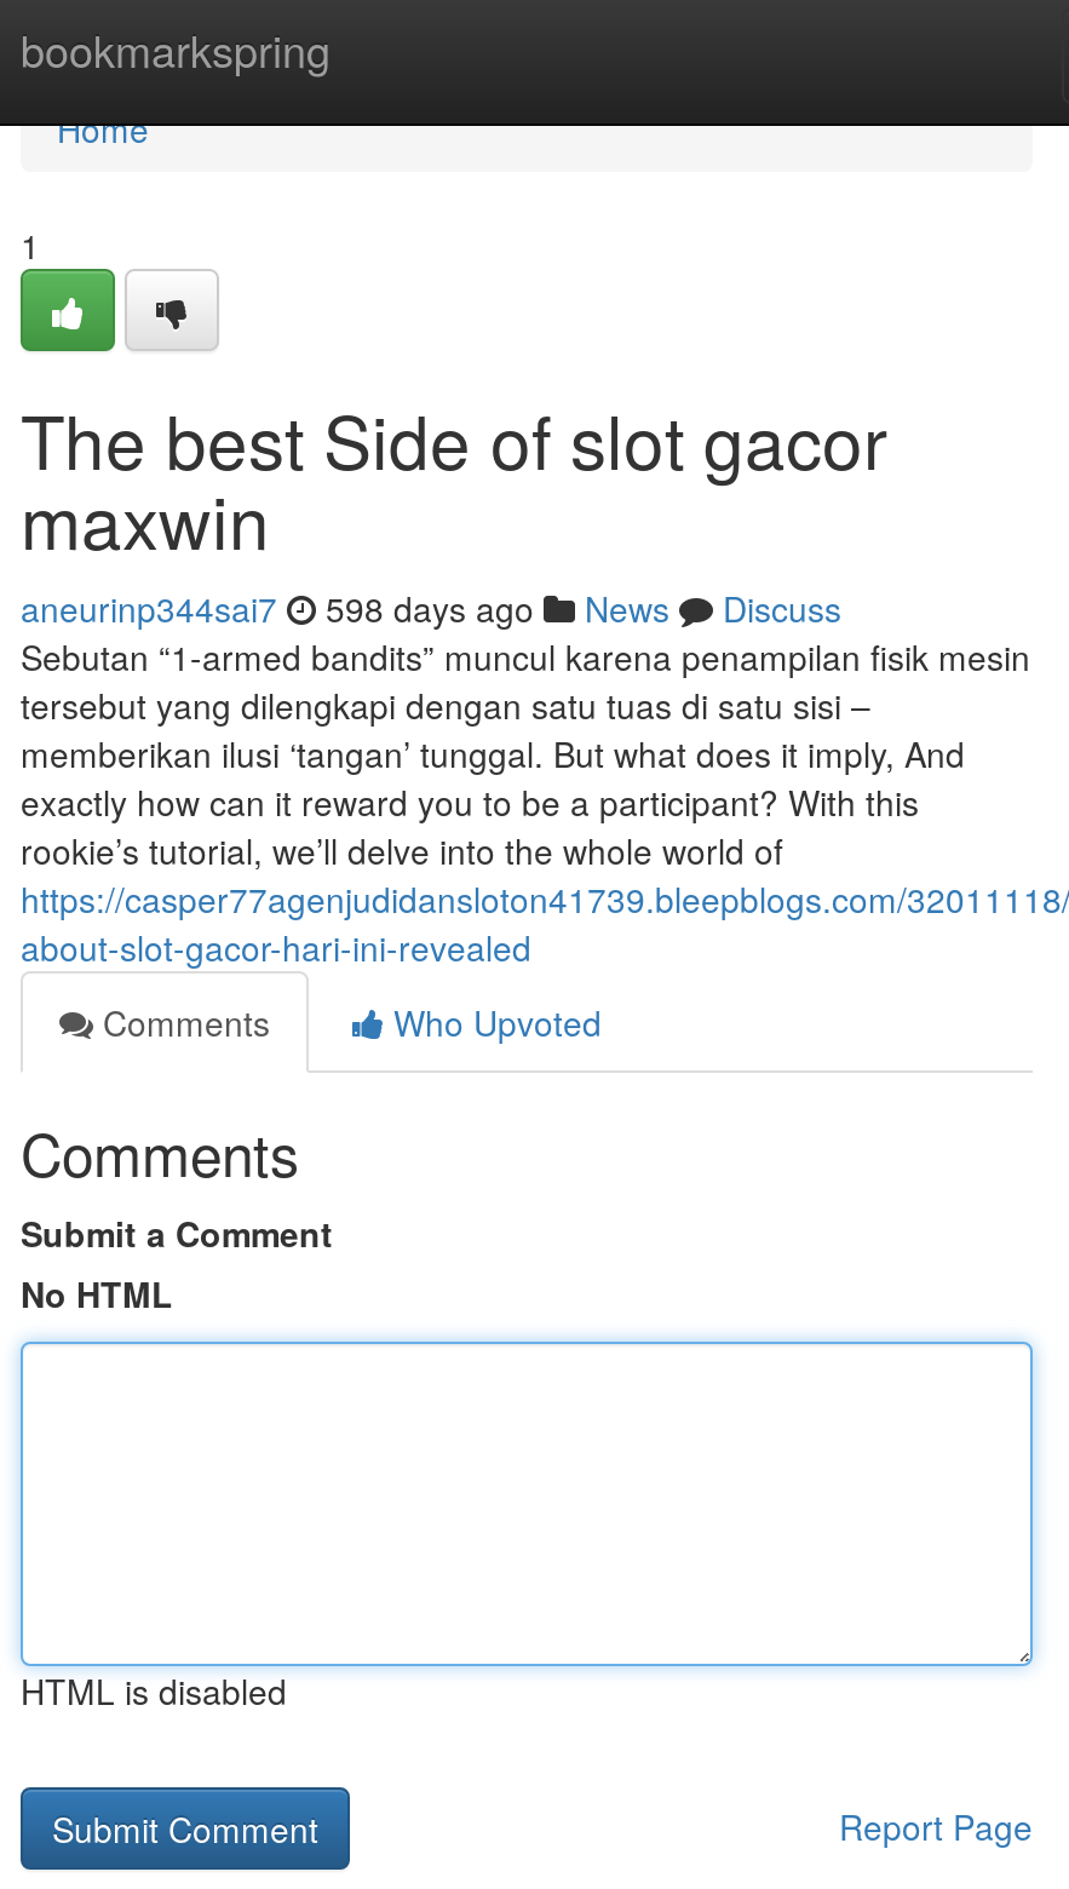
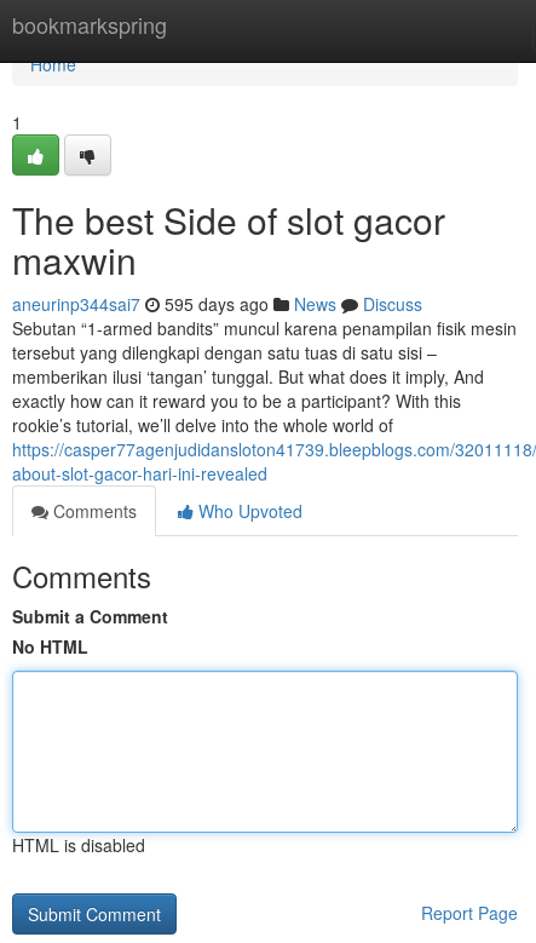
[21,584,841,632] aneurinp344sai7 598 days ago News Discuss -> [12,292,422,316] aneurinp344sai7 595 days ago News Discuss

